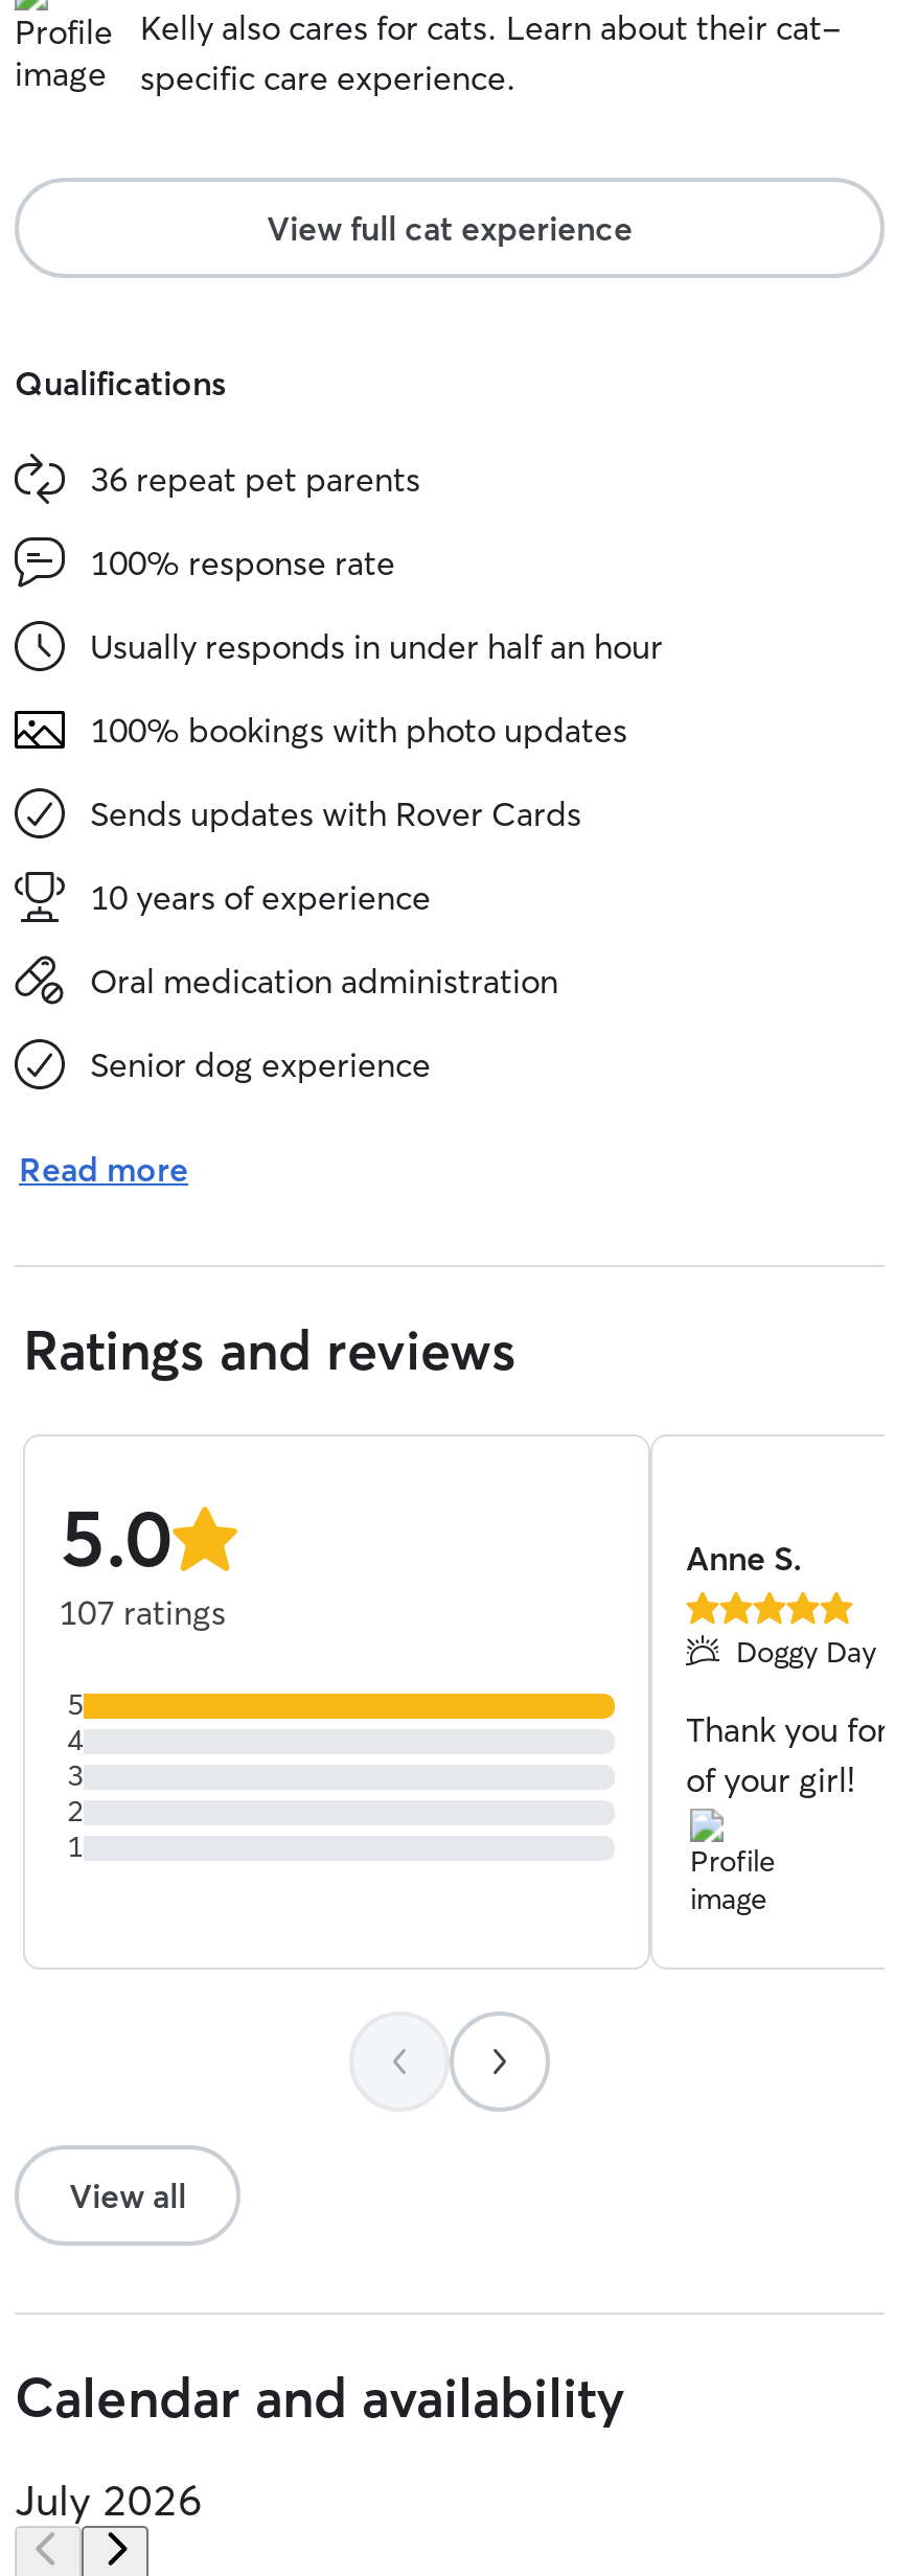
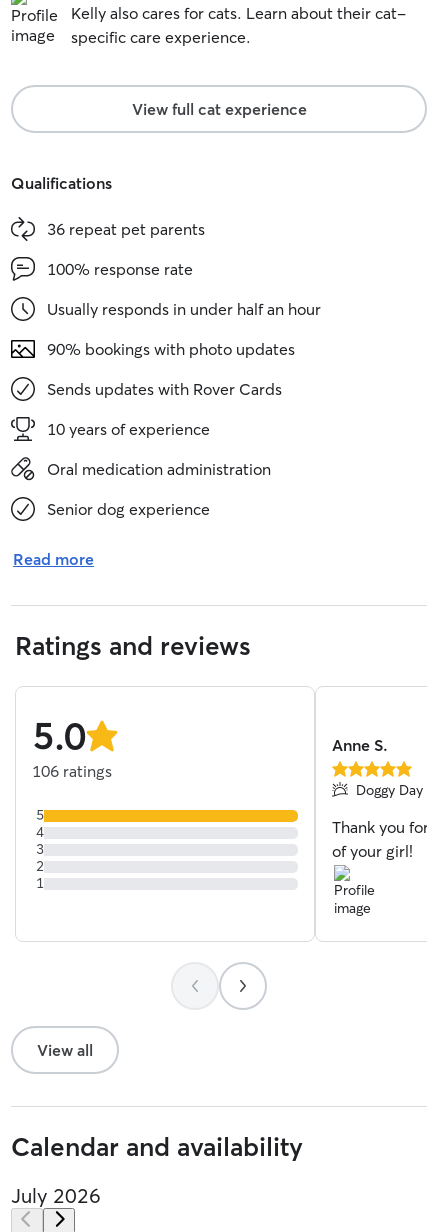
[90,709,627,751] 100% bookings with photo updates -> [47,339,295,359] 90% bookings with photo updates
[59,1591,226,1633] 107 ratings -> [32,761,112,781] 106 ratings

